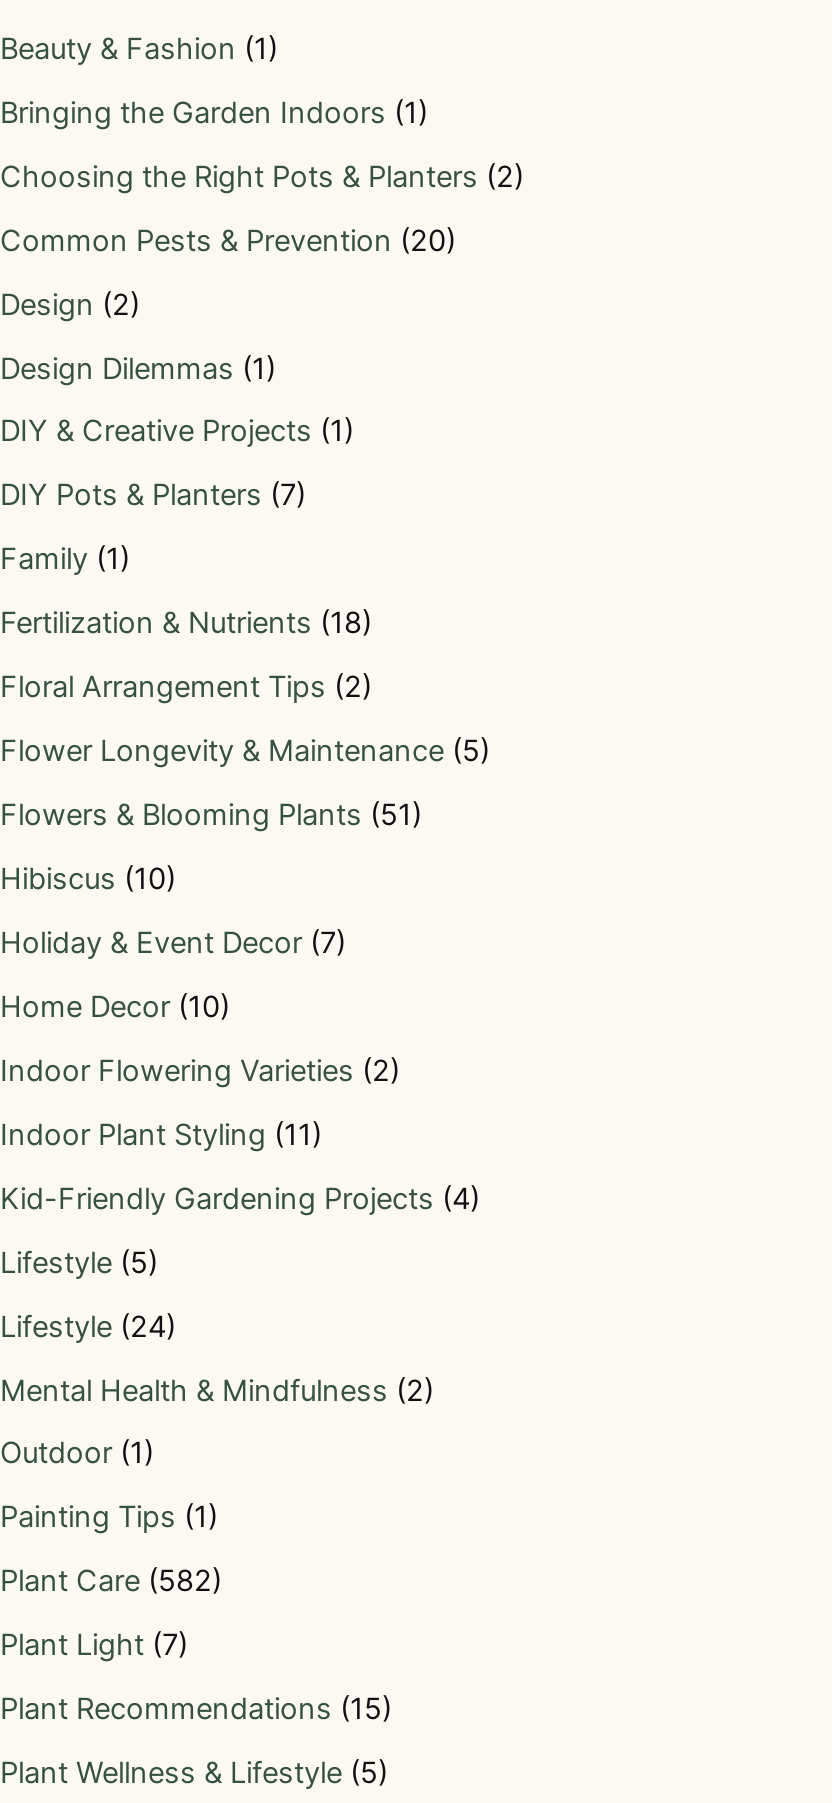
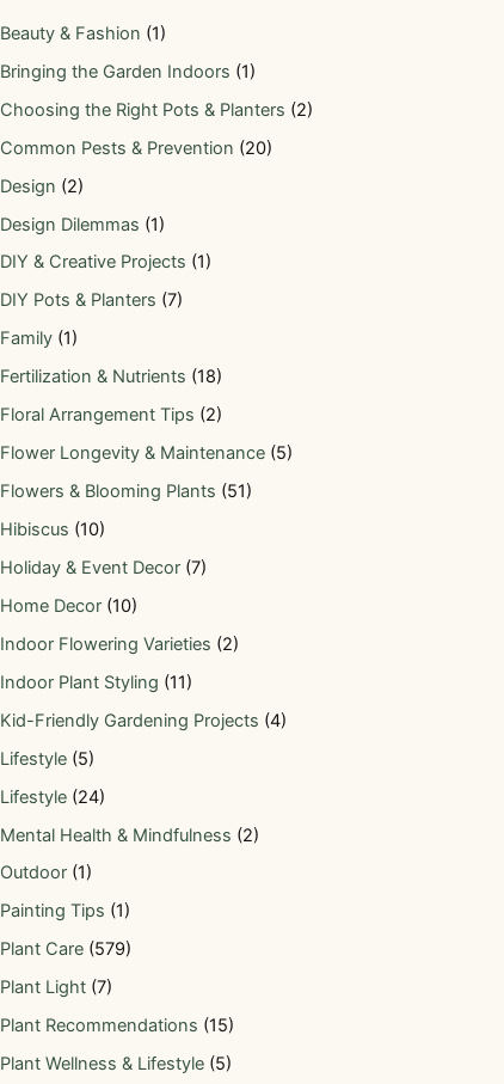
[0,1564,222,1600] Plant Care (582) -> [0,939,131,960] Plant Care (579)

